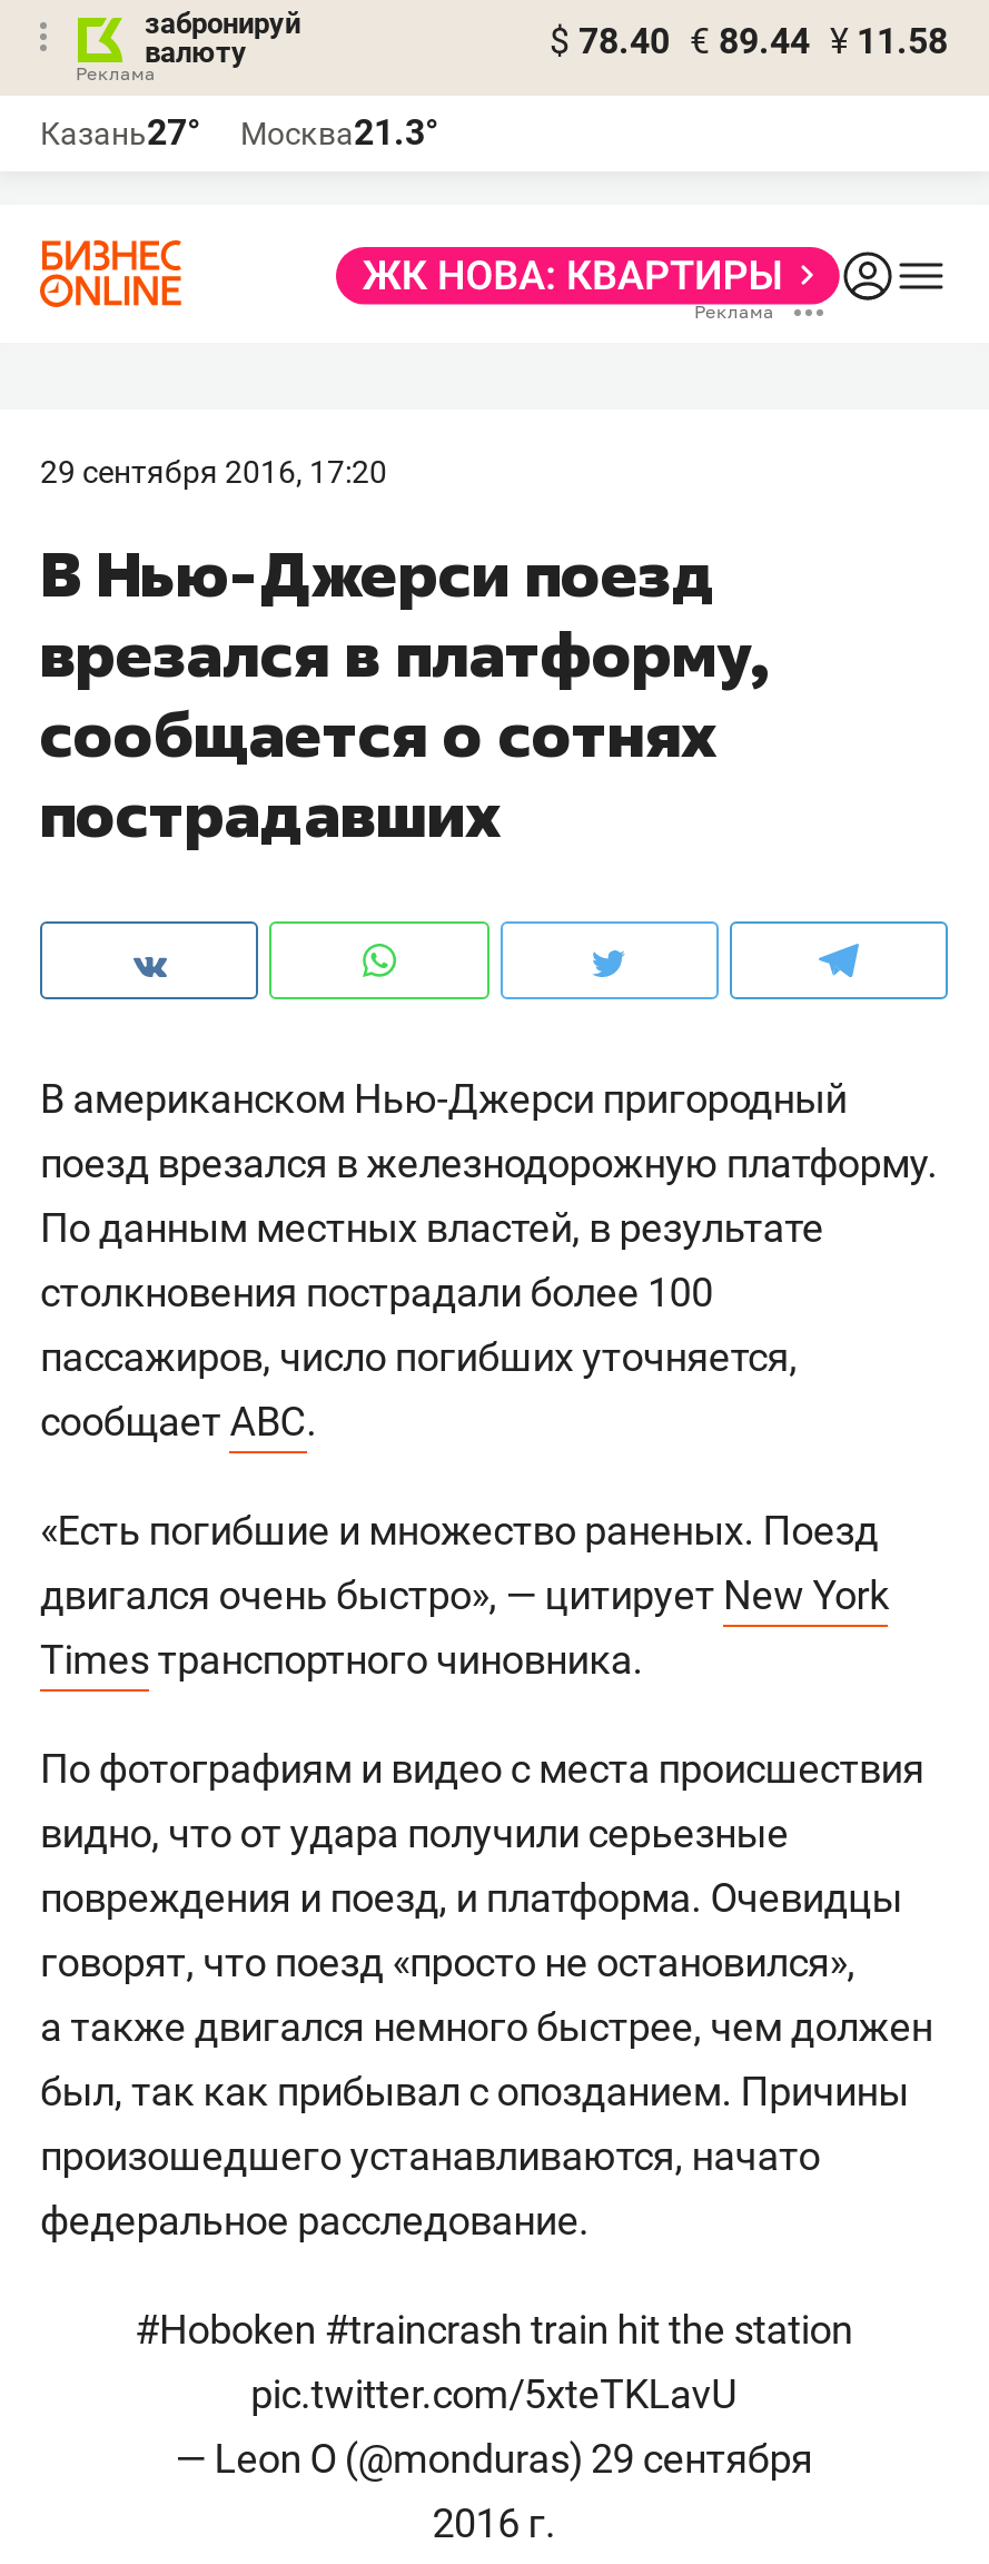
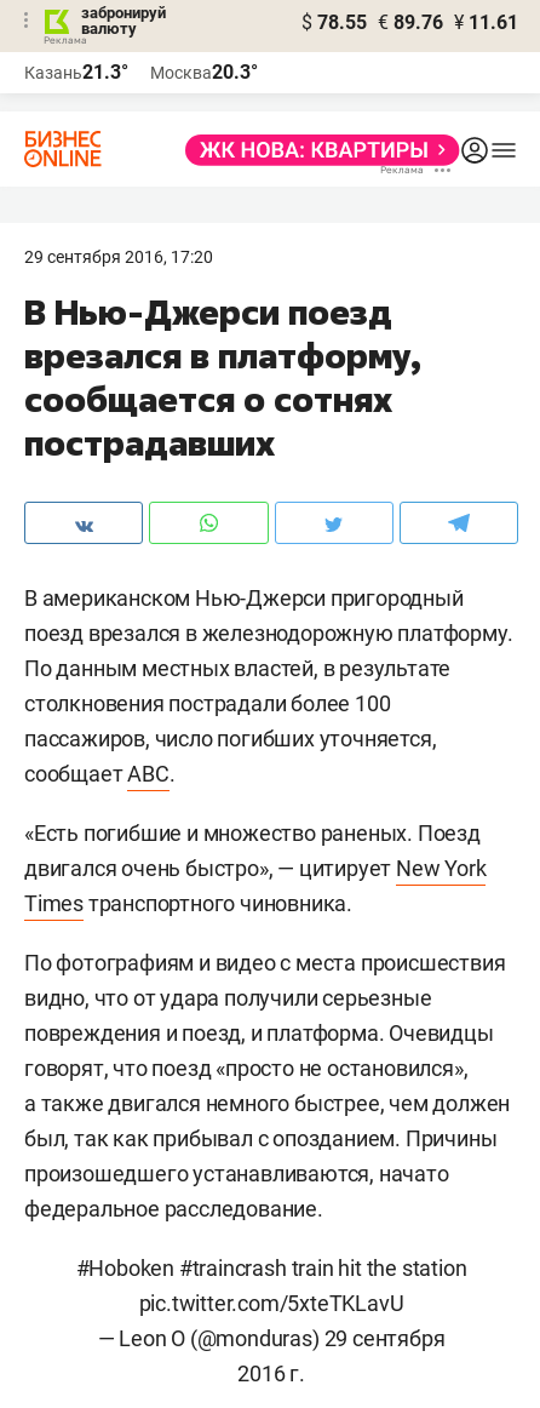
[550,20,948,62] $ 78.40 € 89.44 ¥ 11.58 -> [301,11,518,34] $ 78.55 € 89.76 ¥ 11.61
[40,111,200,154] Казань27° -> [24,61,128,84] Казань21.3°
[240,111,438,154] Москва21.3° -> [150,61,258,84] Москва20.3°

